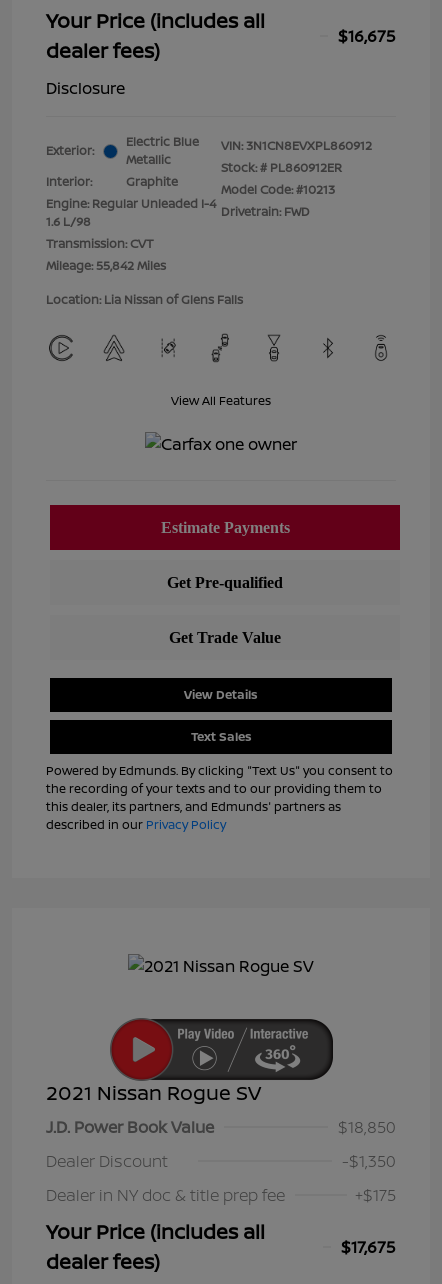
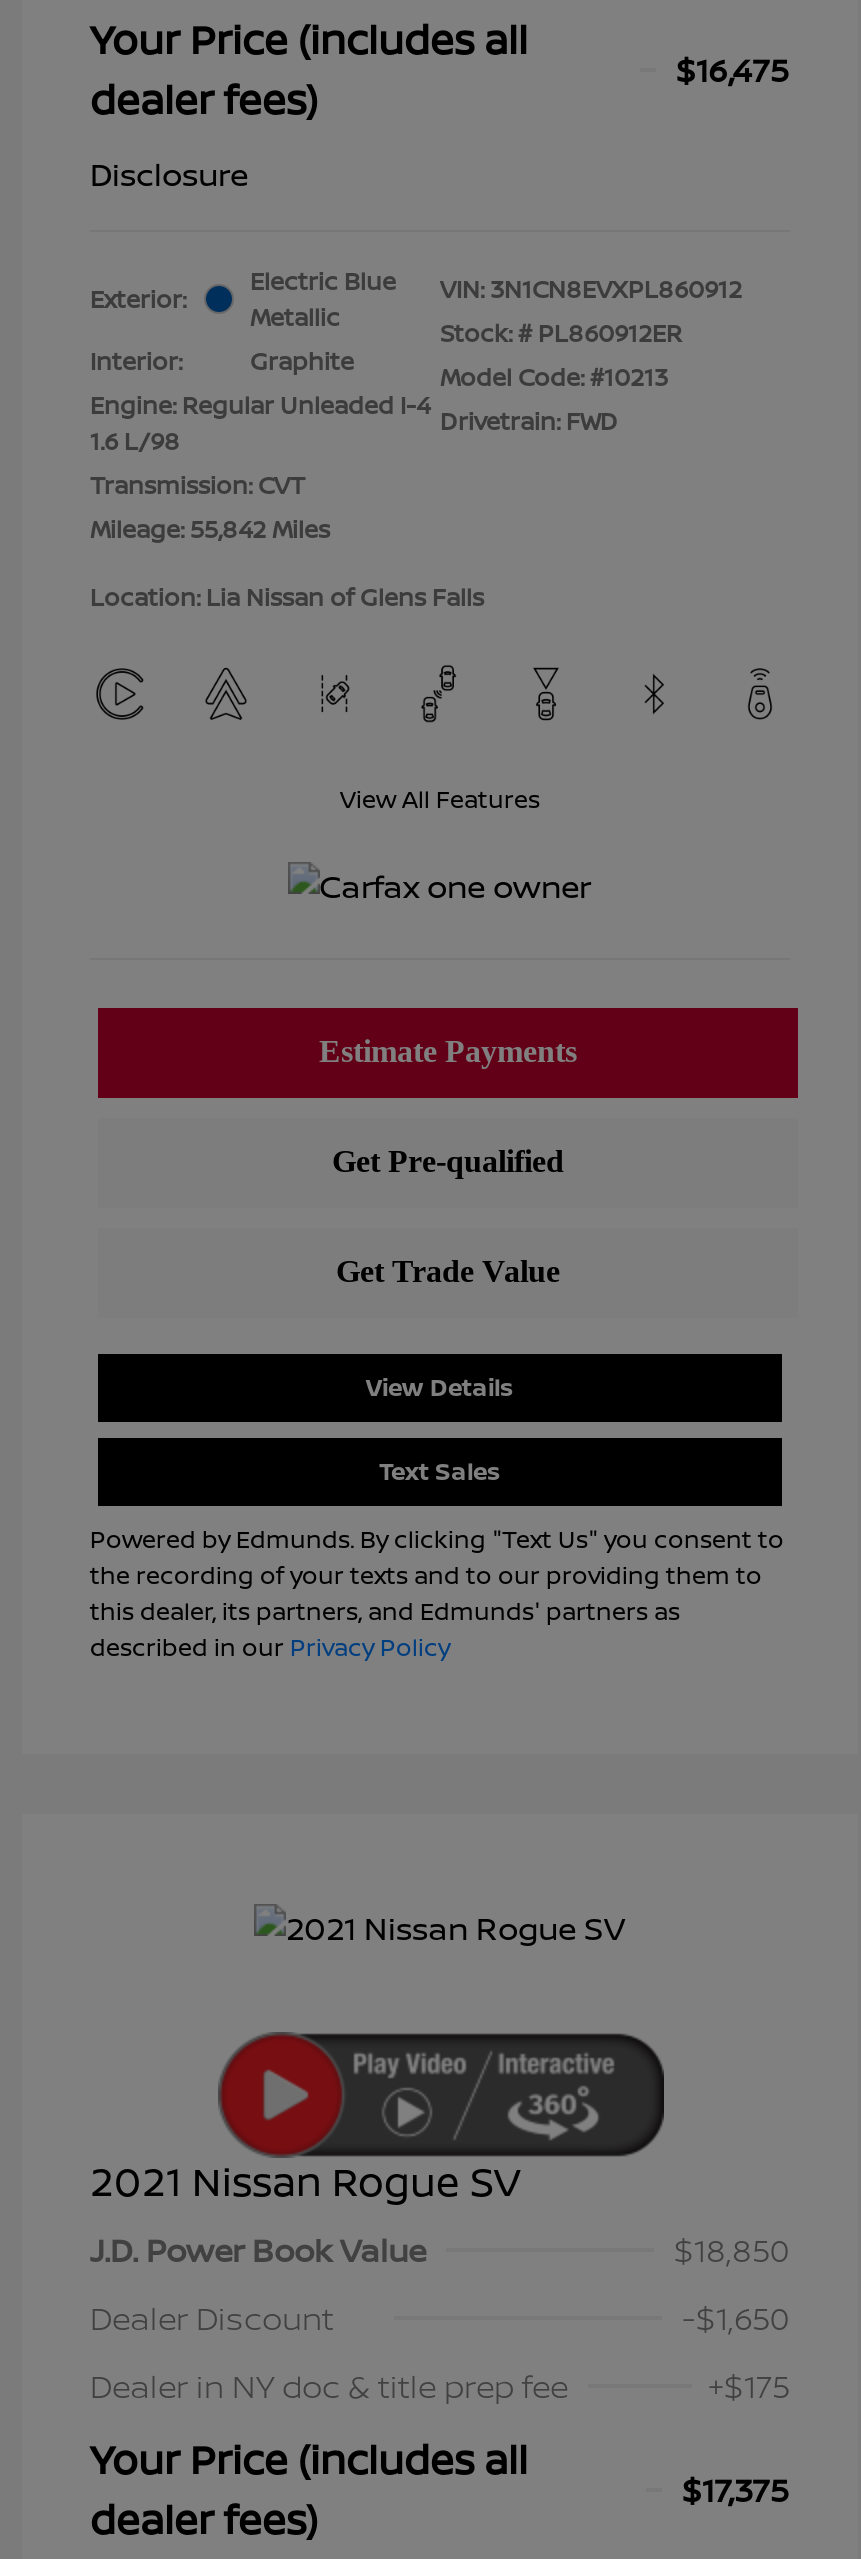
[338,25,396,47] $16,675 -> [676,47,790,91] $16,475
[342,1150,396,1172] -$1,350 -> [682,2297,790,2341] -$1,650
[341,1236,396,1258] $17,675 -> [682,2469,790,2513] $17,375

